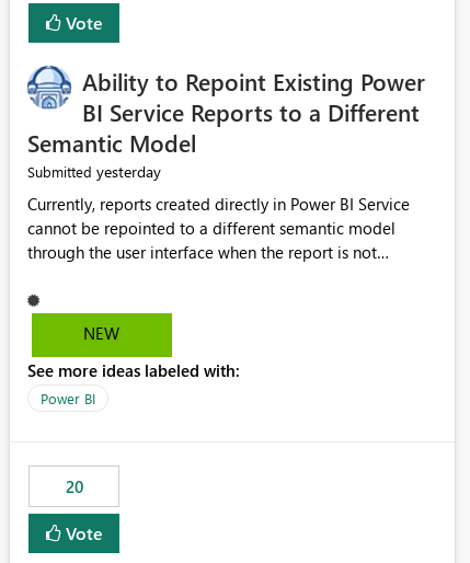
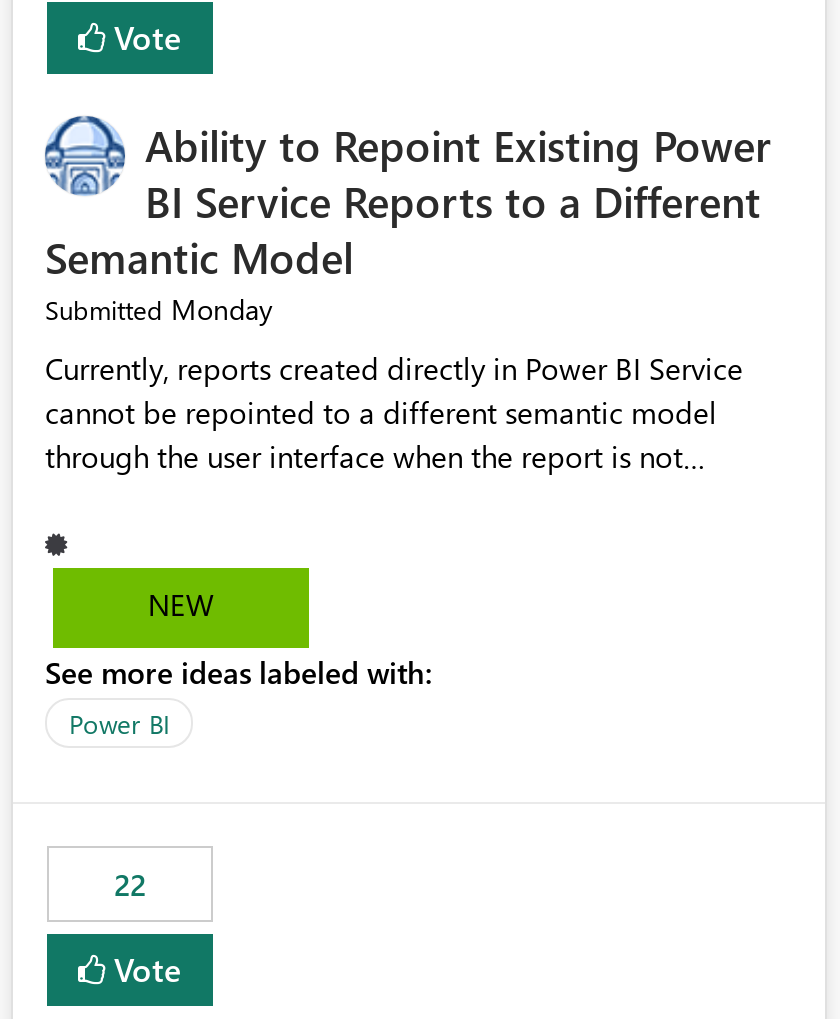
[27,161,161,182] Submitted yesterday -> [45,291,273,329] Submitted Monday
[65,476,83,498] 20 -> [114,865,146,905] 22

